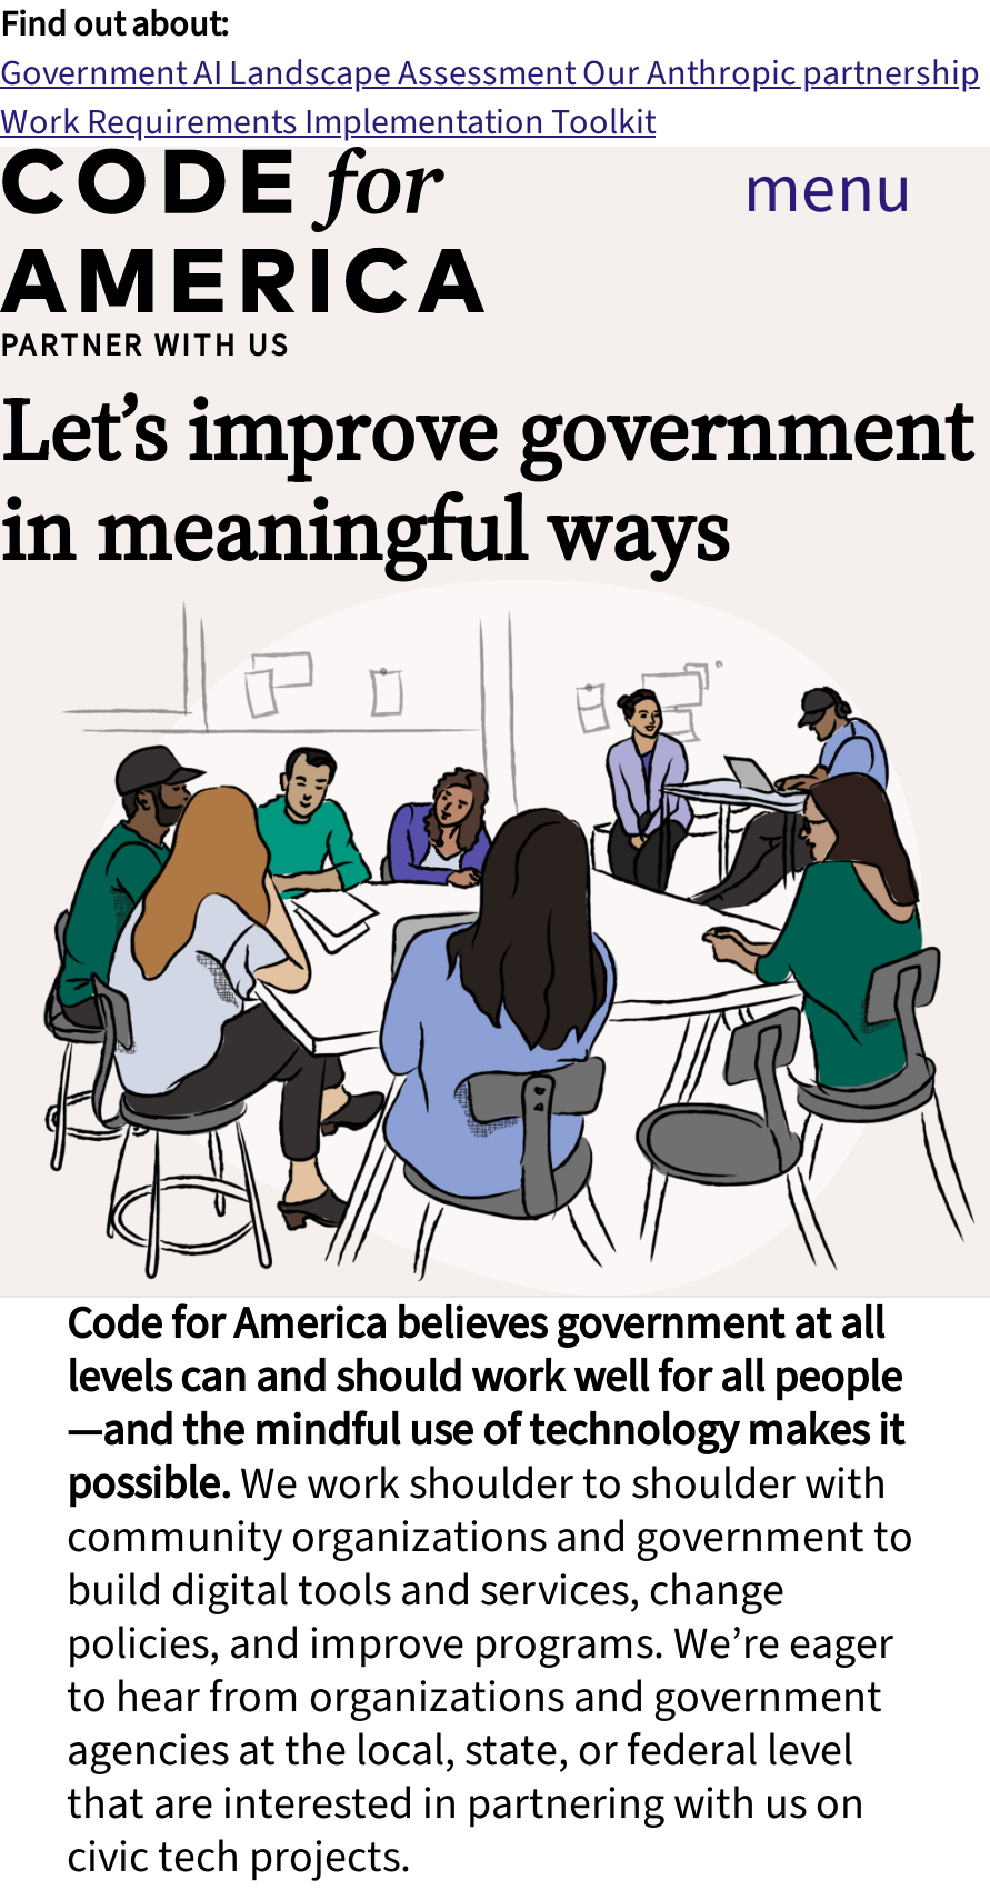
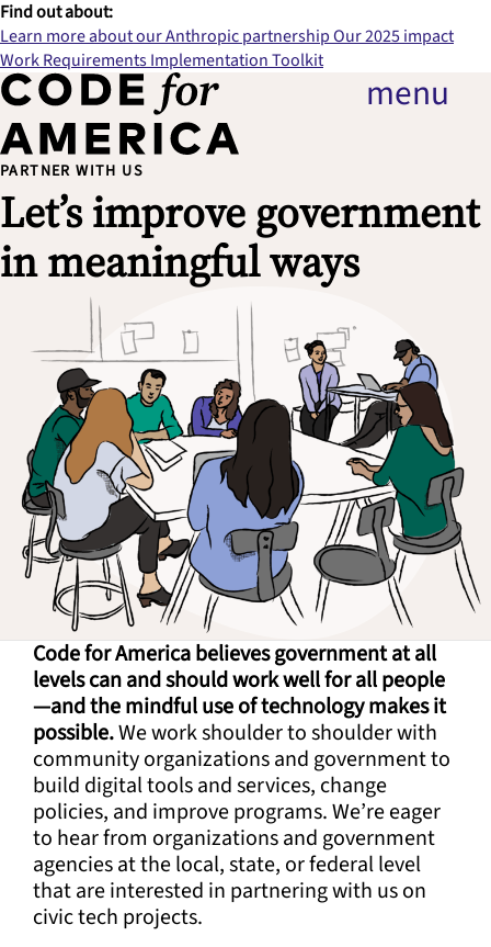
[0,49,980,98] Government AI Landscape Assessment Our Anthropic partnership -> [0,24,454,48] Learn more about our Anthropic partnership Our 2025 impact

